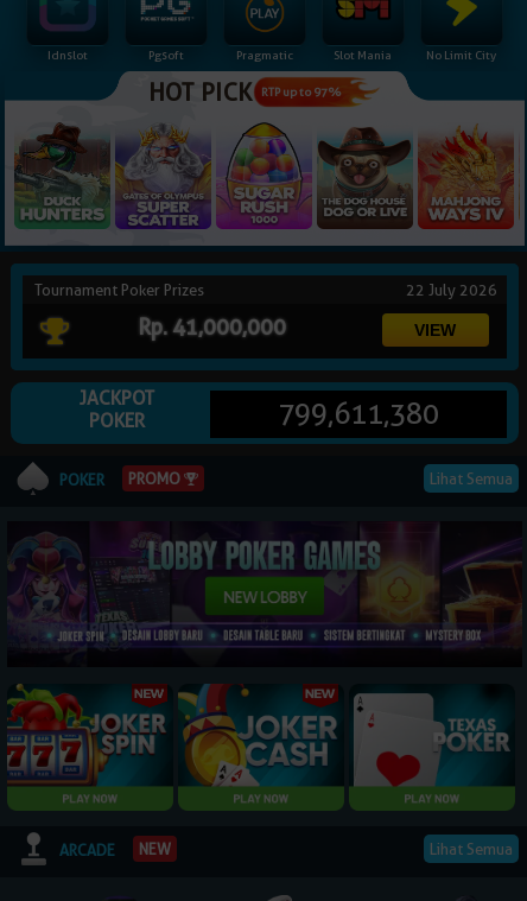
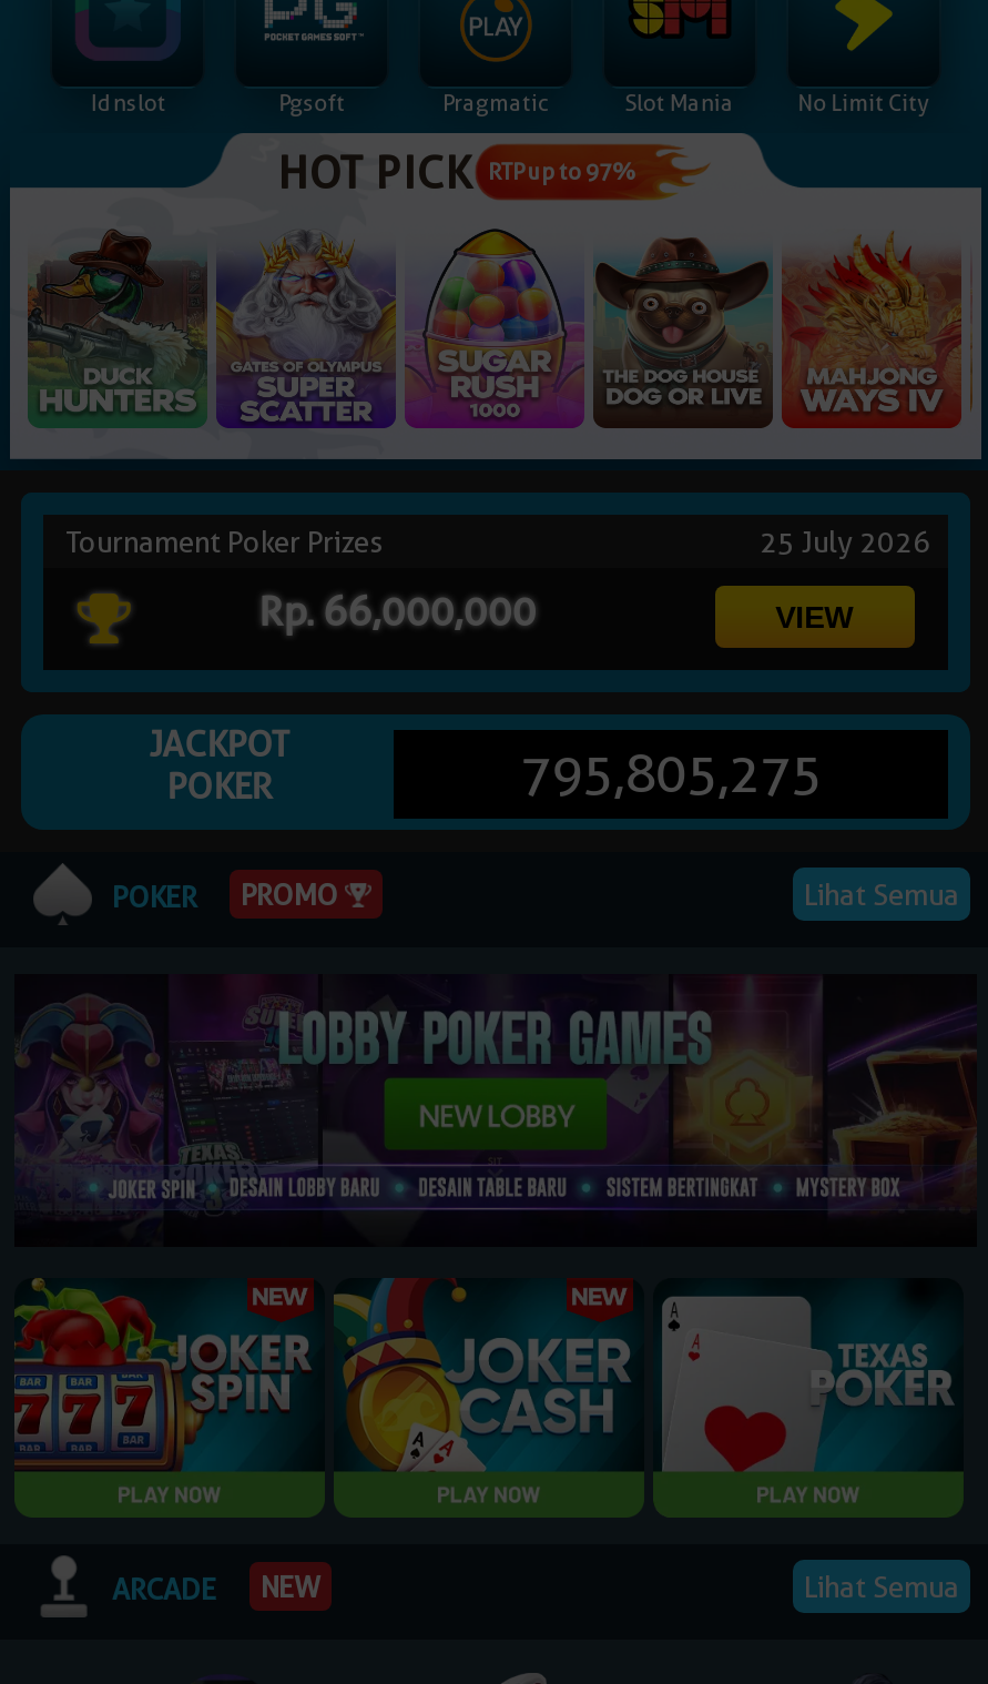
[406,281,501,300] 22 July 2026 -> [760,525,937,560] 25 July 2026
[138,315,286,340] Rp. 41,000,000 -> [259,589,536,635] Rp. 66,000,000
[278,397,439,431] 799,611,380 -> [521,742,822,806] 795,805,275

